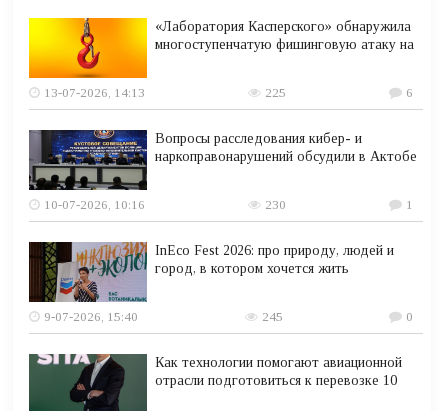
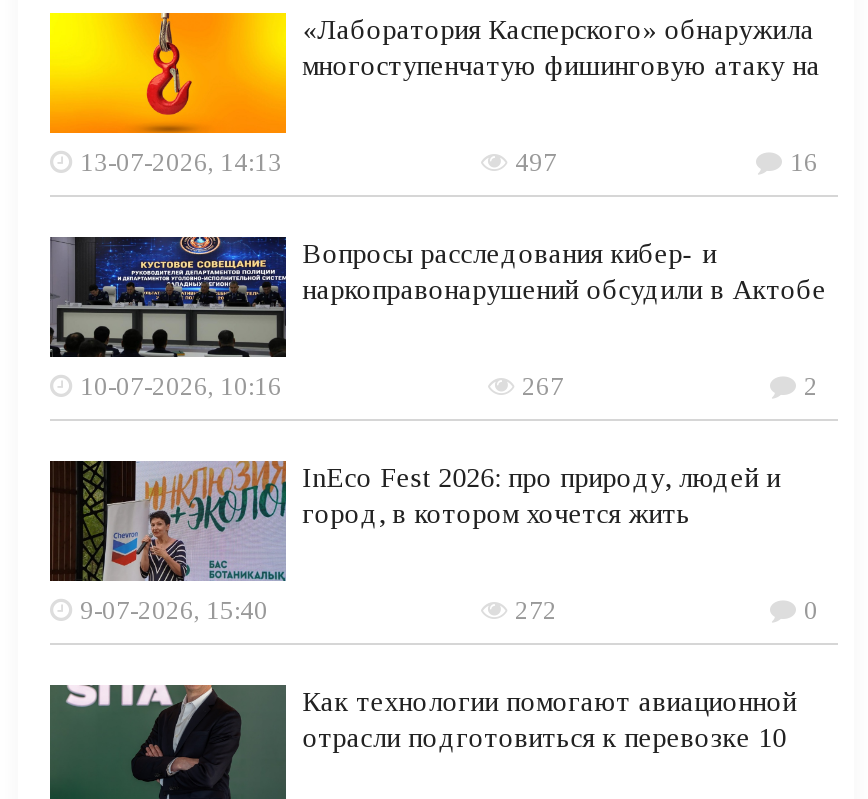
[265,85,286,100] 225 -> [515,147,557,177] 497
[406,85,413,100] 6 -> [790,147,818,177] 16
[265,197,286,212] 230 -> [522,371,564,401] 267
[406,197,413,212] 1 -> [804,371,818,401] 2
[261,309,282,324] 245 -> [515,595,557,625] 272

